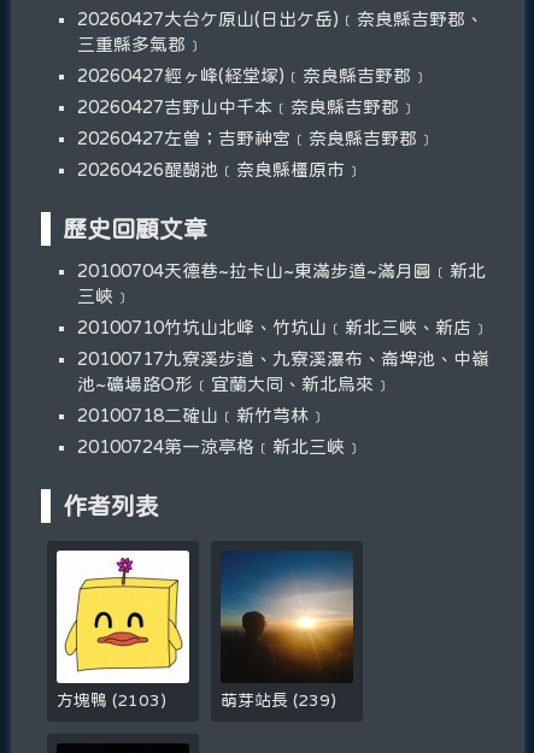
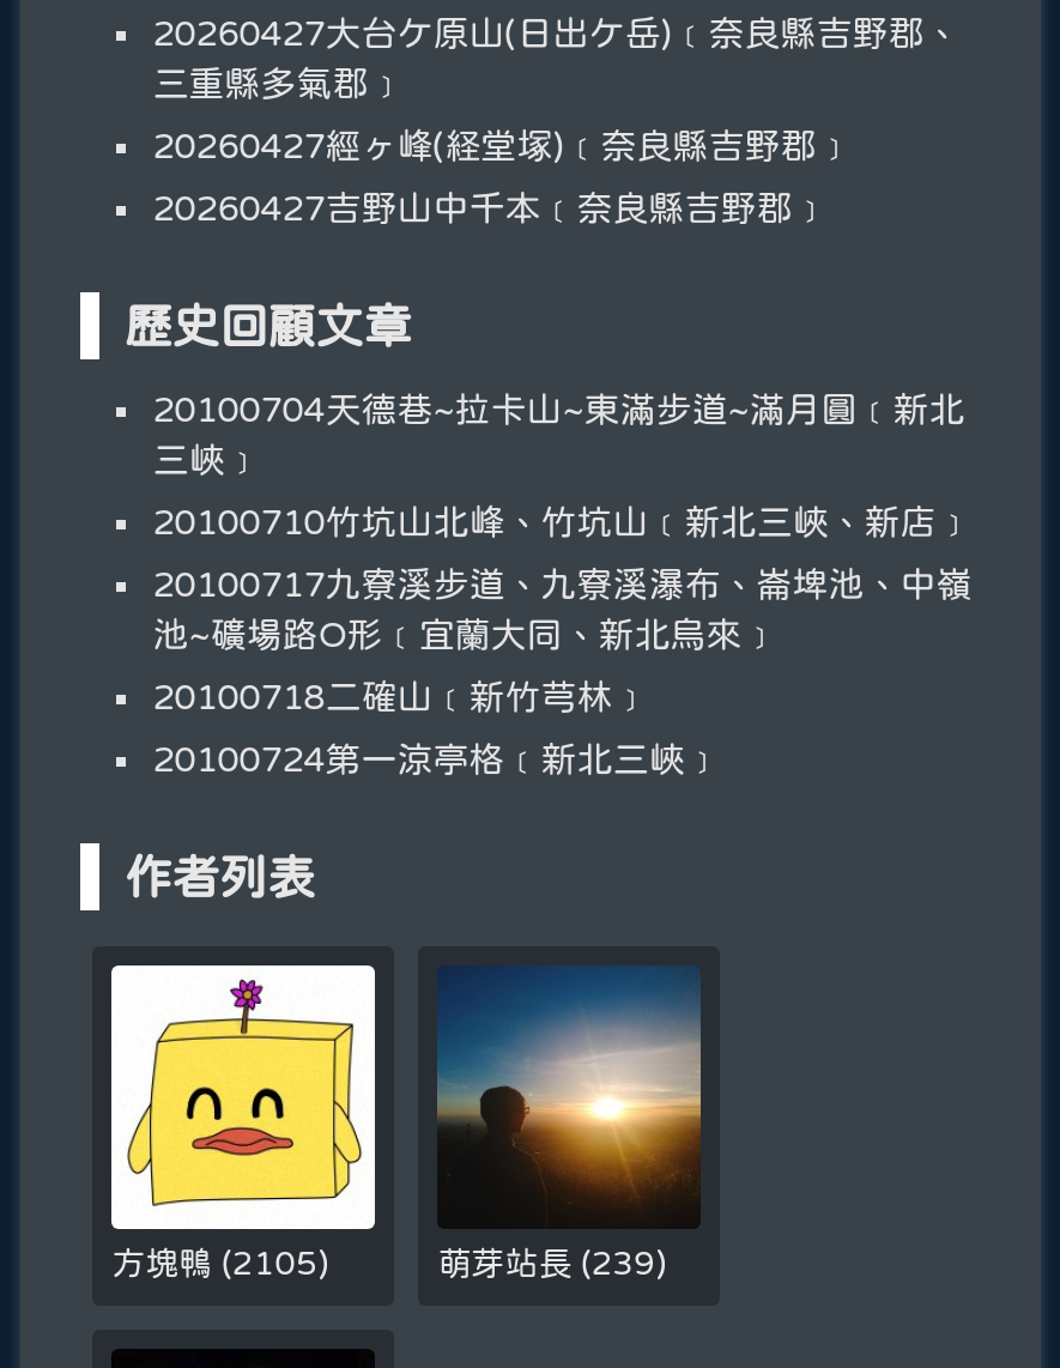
[77,129,435,178] 20260427左曽；吉野神宮﹝奈良縣吉野郡﹞ | 20260426醍醐池﹝奈良縣橿原市﹞ -> none
[57,691,167,708] 方塊鴨(2103) -> [112,1245,330,1279] 方塊鴨(2105)

